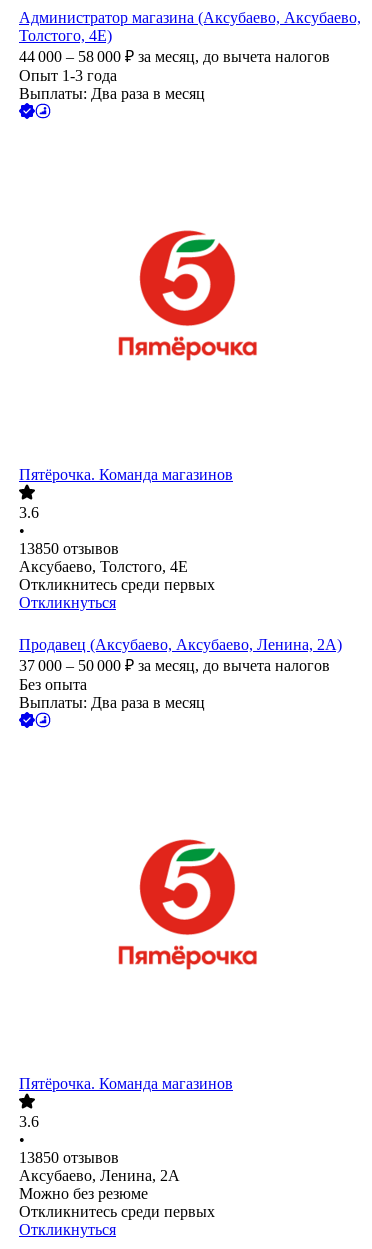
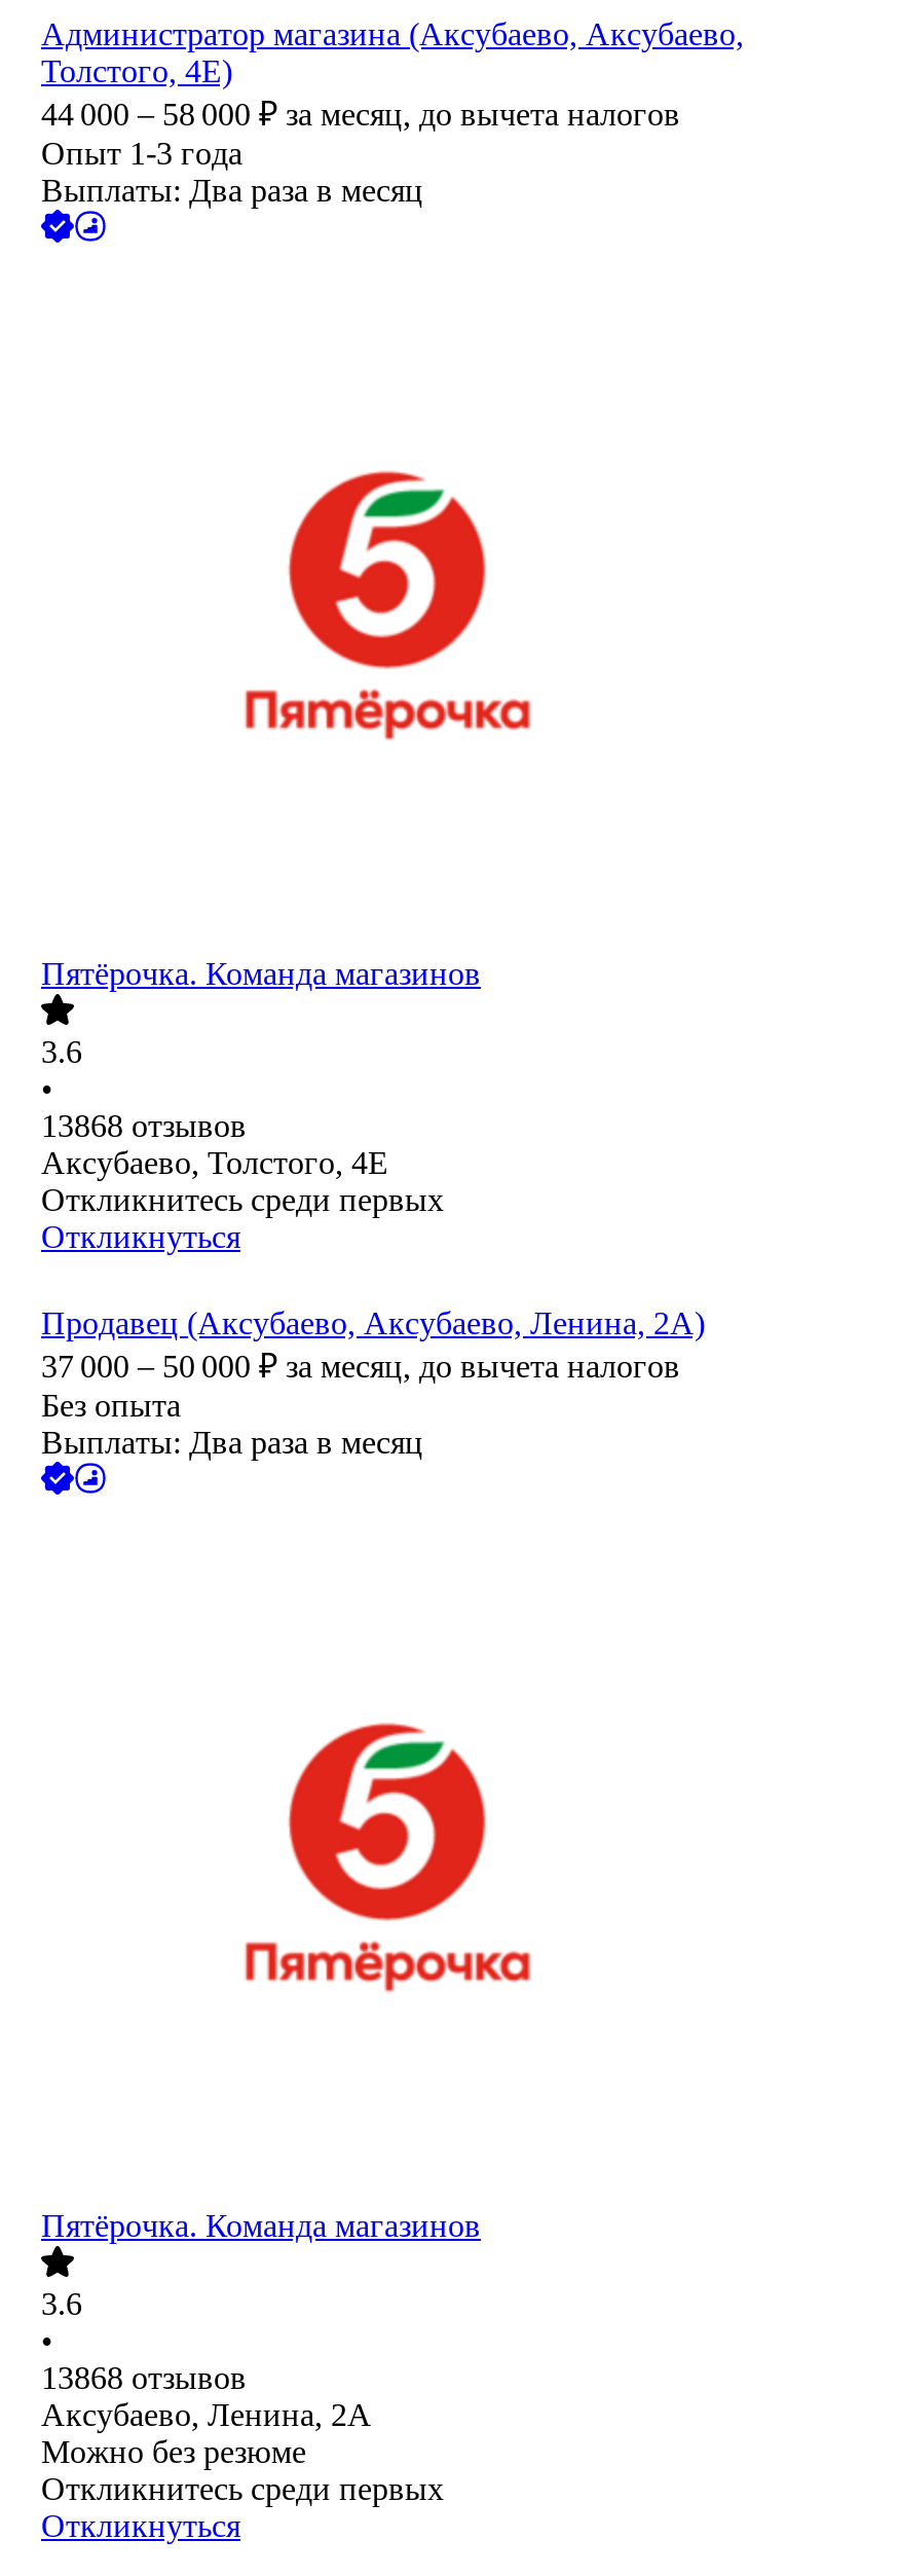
[19,540,119,557] 13850 отзывов -> [41,1109,247,1144] 13868 отзывов
[19,1149,119,1166] 13850 отзывов -> [41,2361,247,2396] 13868 отзывов

